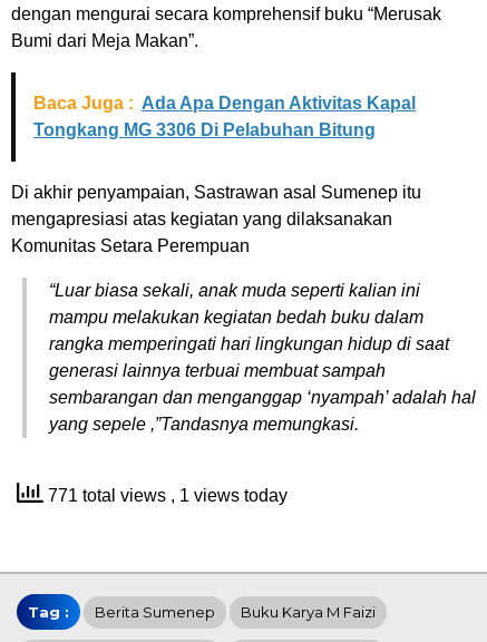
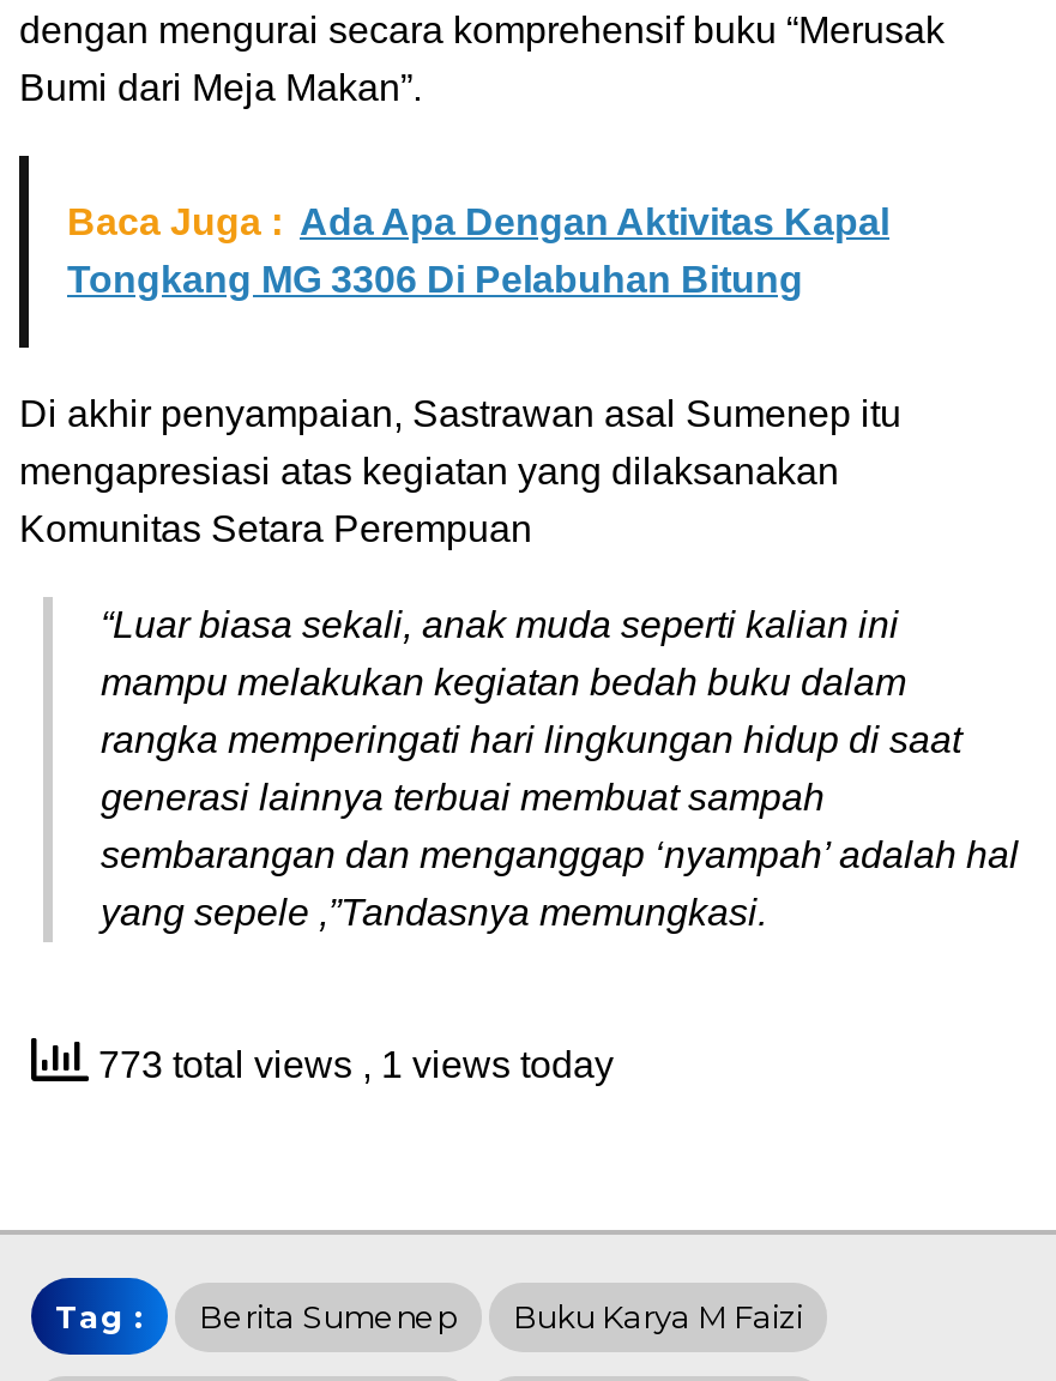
[43,486,288,505] 771 total views, 1 views today -> [89,1046,614,1086] 773 total views, 1 views today

